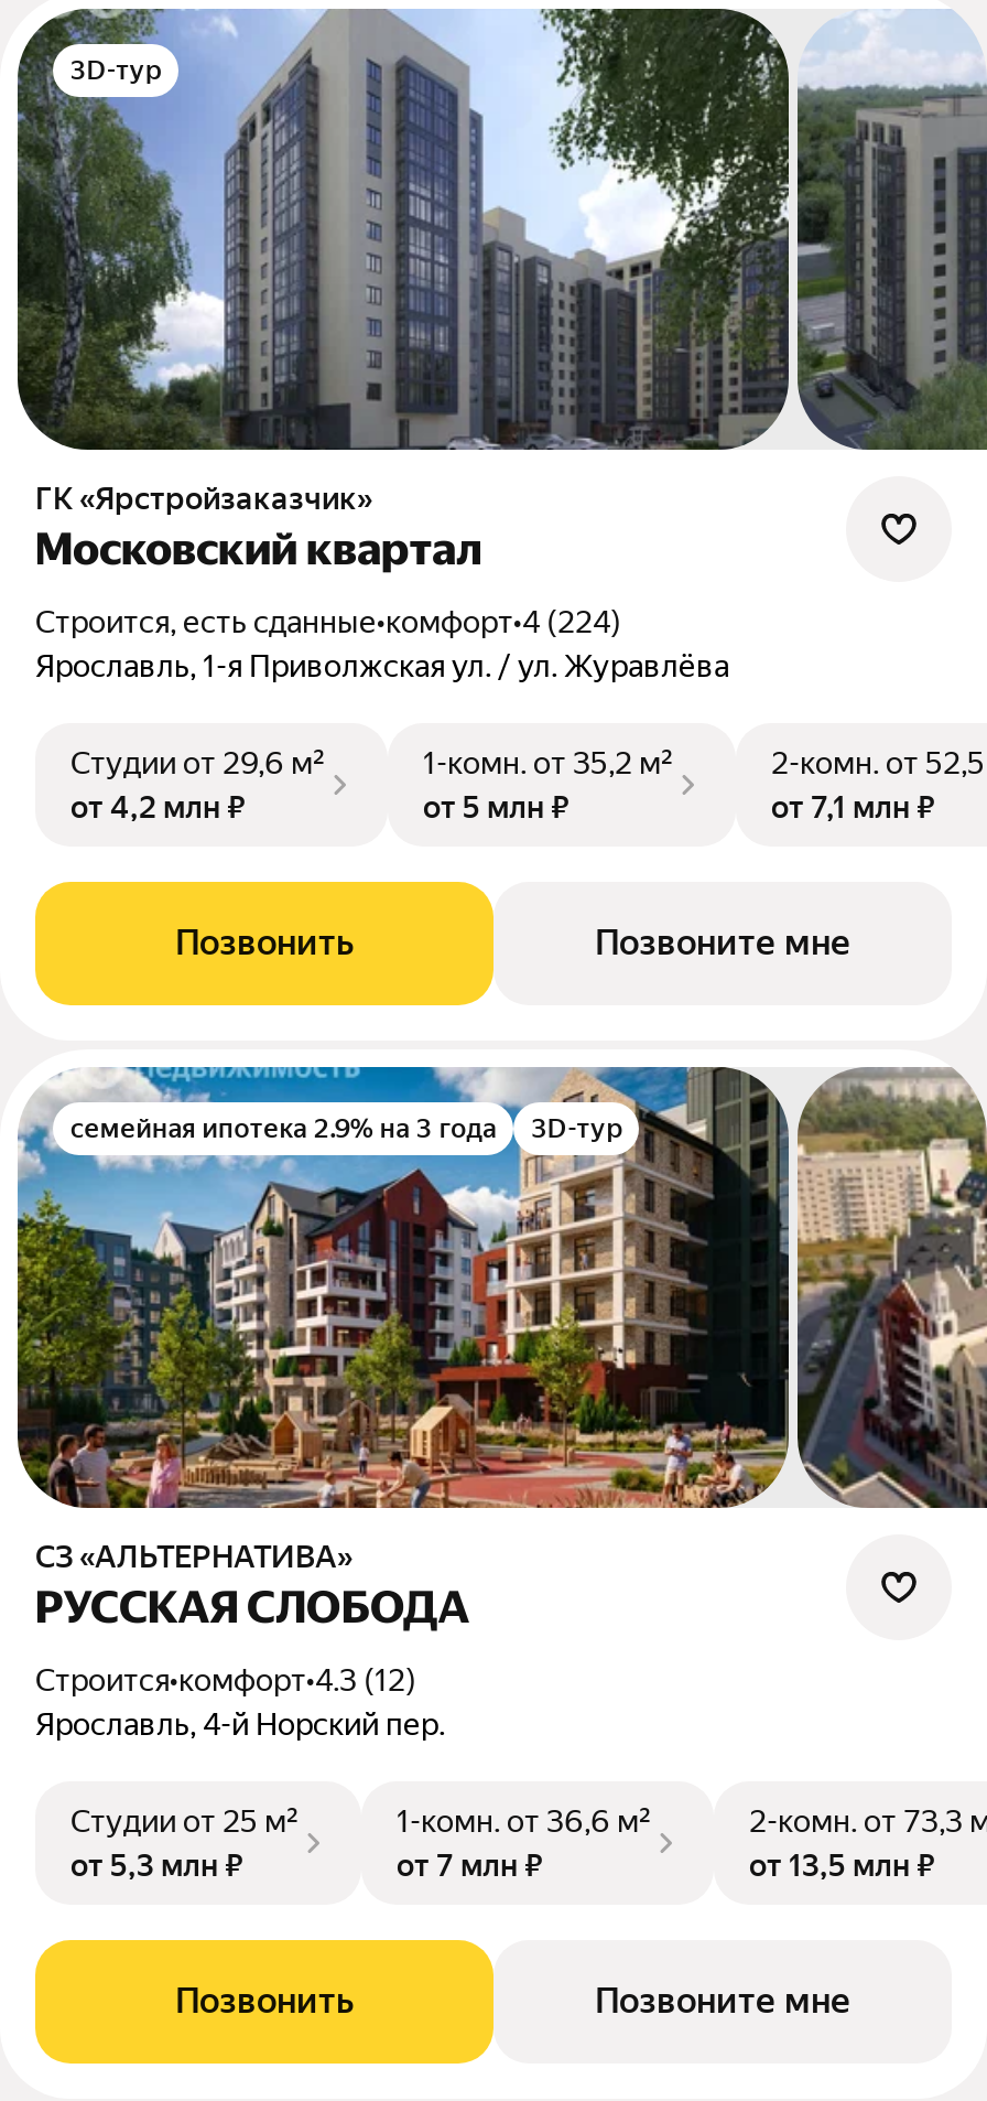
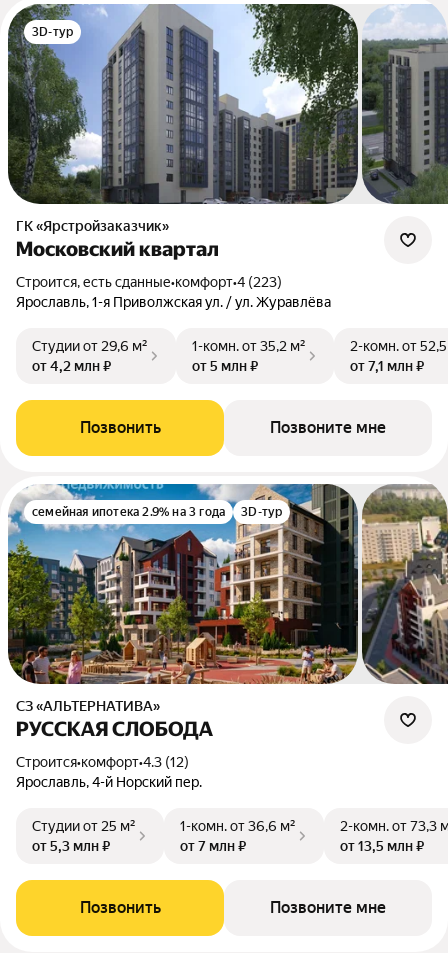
[55,605,621,640] Строится, есть сданные•комфорт•4 (224) -> [25,274,282,290] Строится, есть сданные•комфорт•4 (223)

